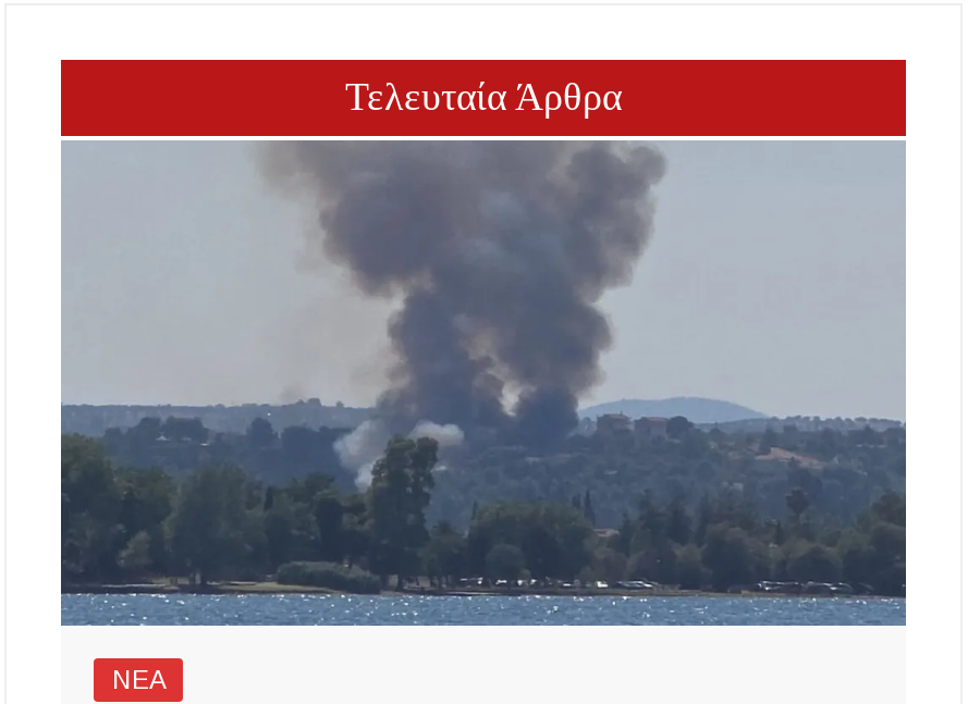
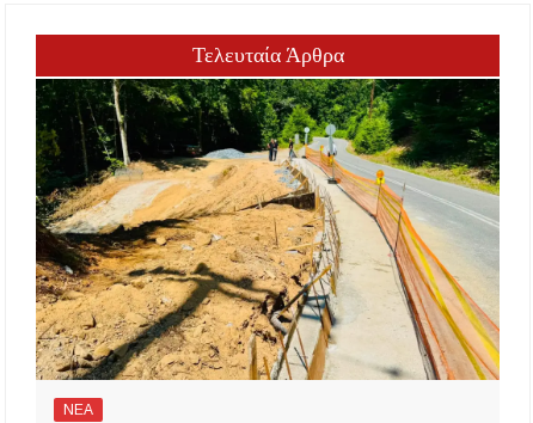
[59,138,908,628] [image] -> [35,78,501,381] [image]

